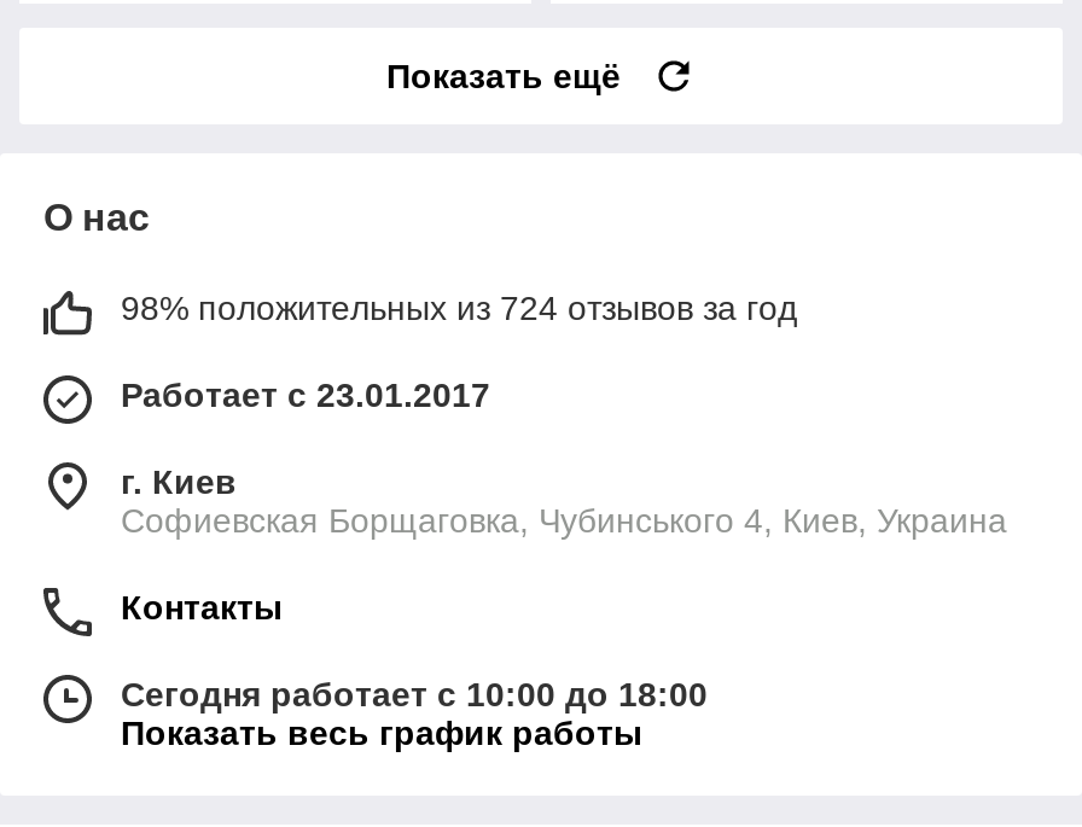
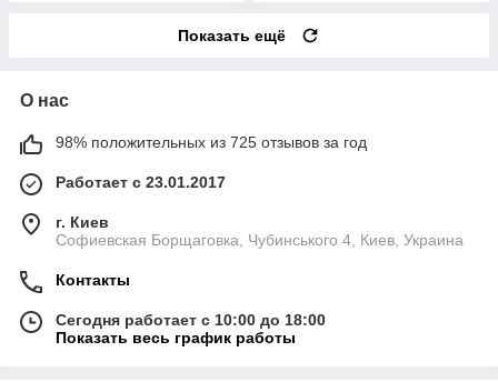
[121,288,797,327] 98% положительных из 724 отзывов за год -> [56,133,367,151] 98% положительных из 725 отзывов за год

